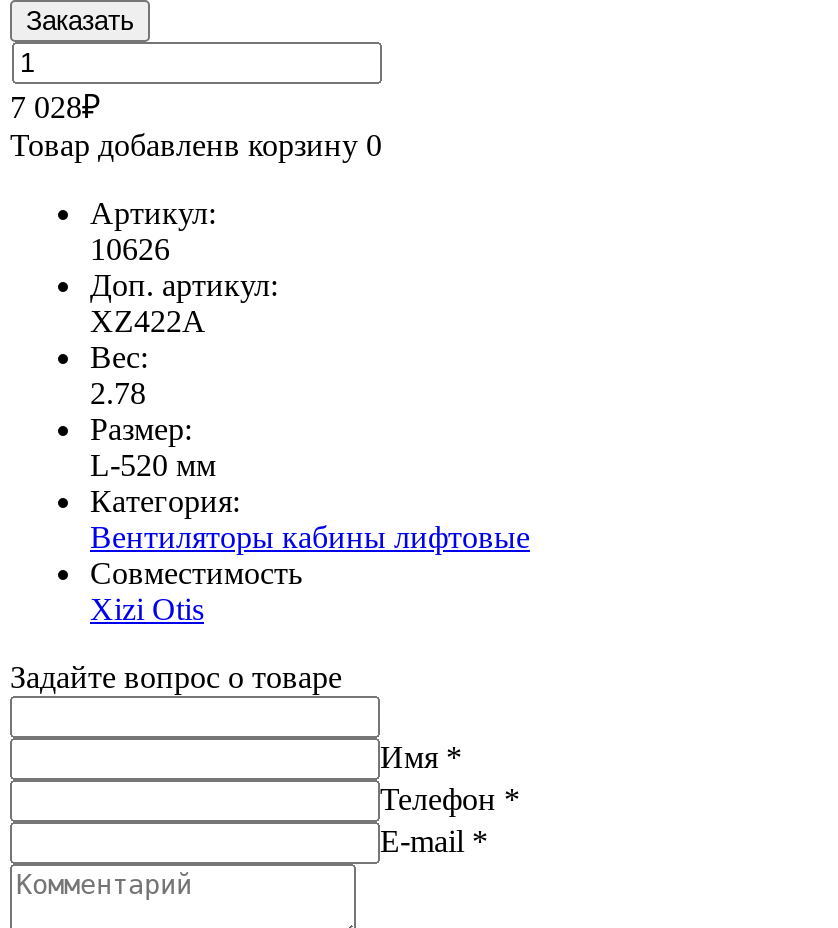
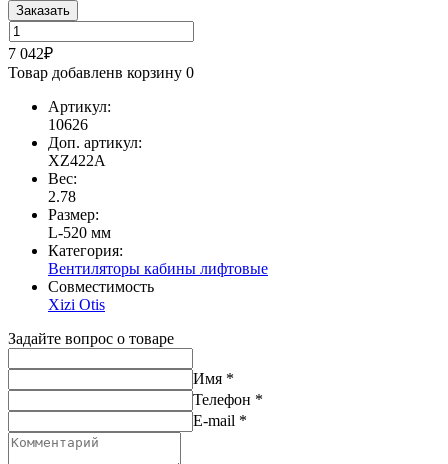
[10,90,100,124] 7 028₽ -> [8,45,53,62] 7 042₽

